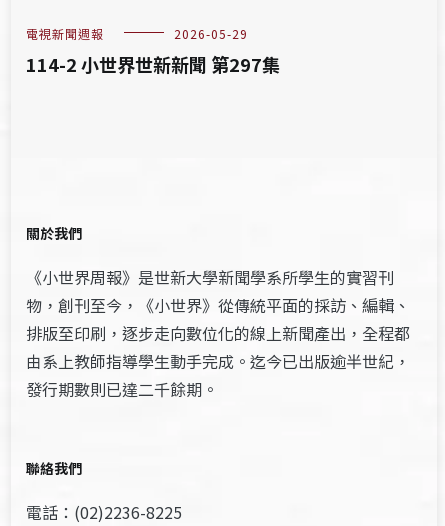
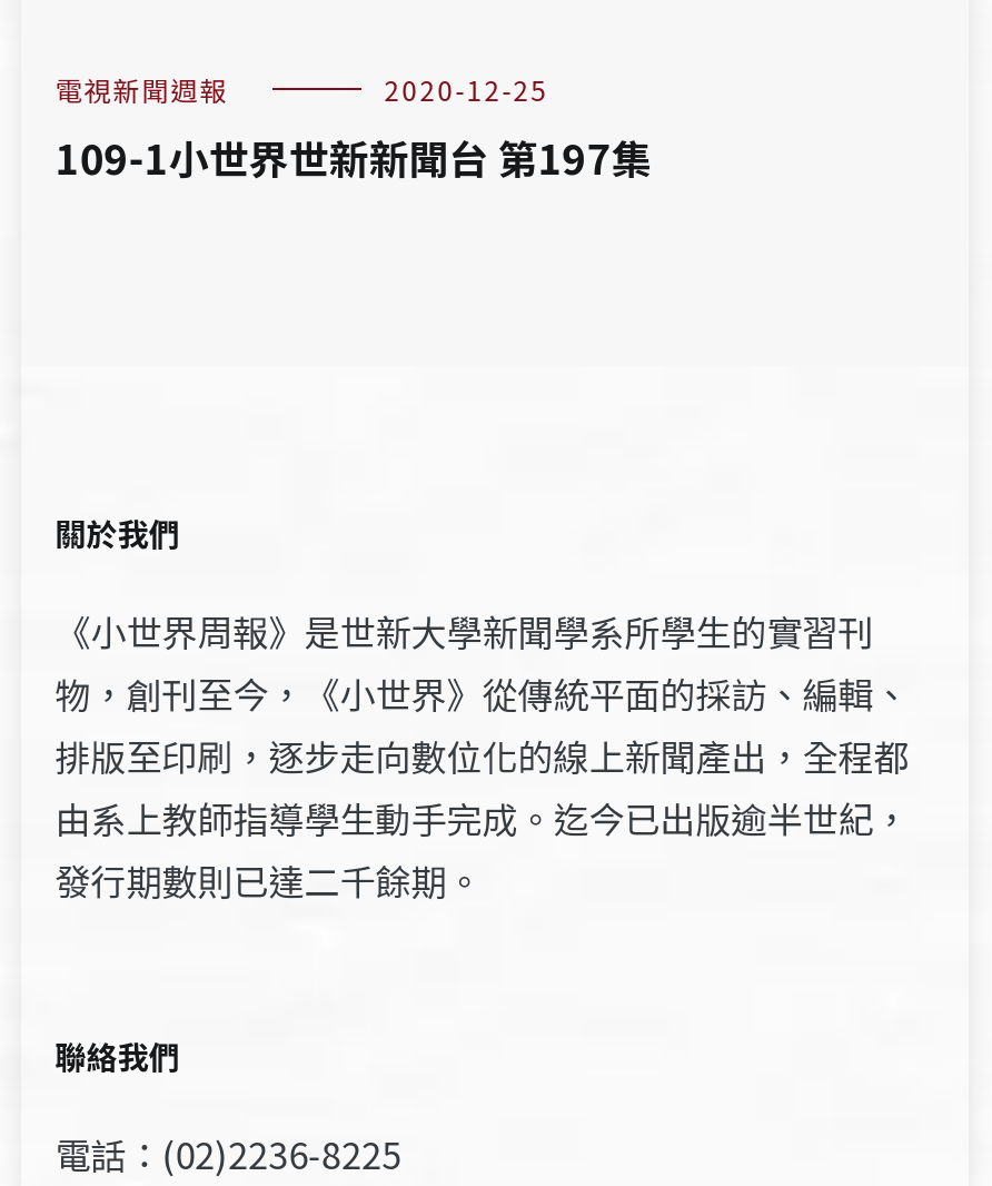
[26,25,280,77] 2026-05-29 | 114-2 小世界世新新聞 第297集 -> [55,71,651,186] 2020-12-25 | 109-1小世界世新新聞台 第197集

